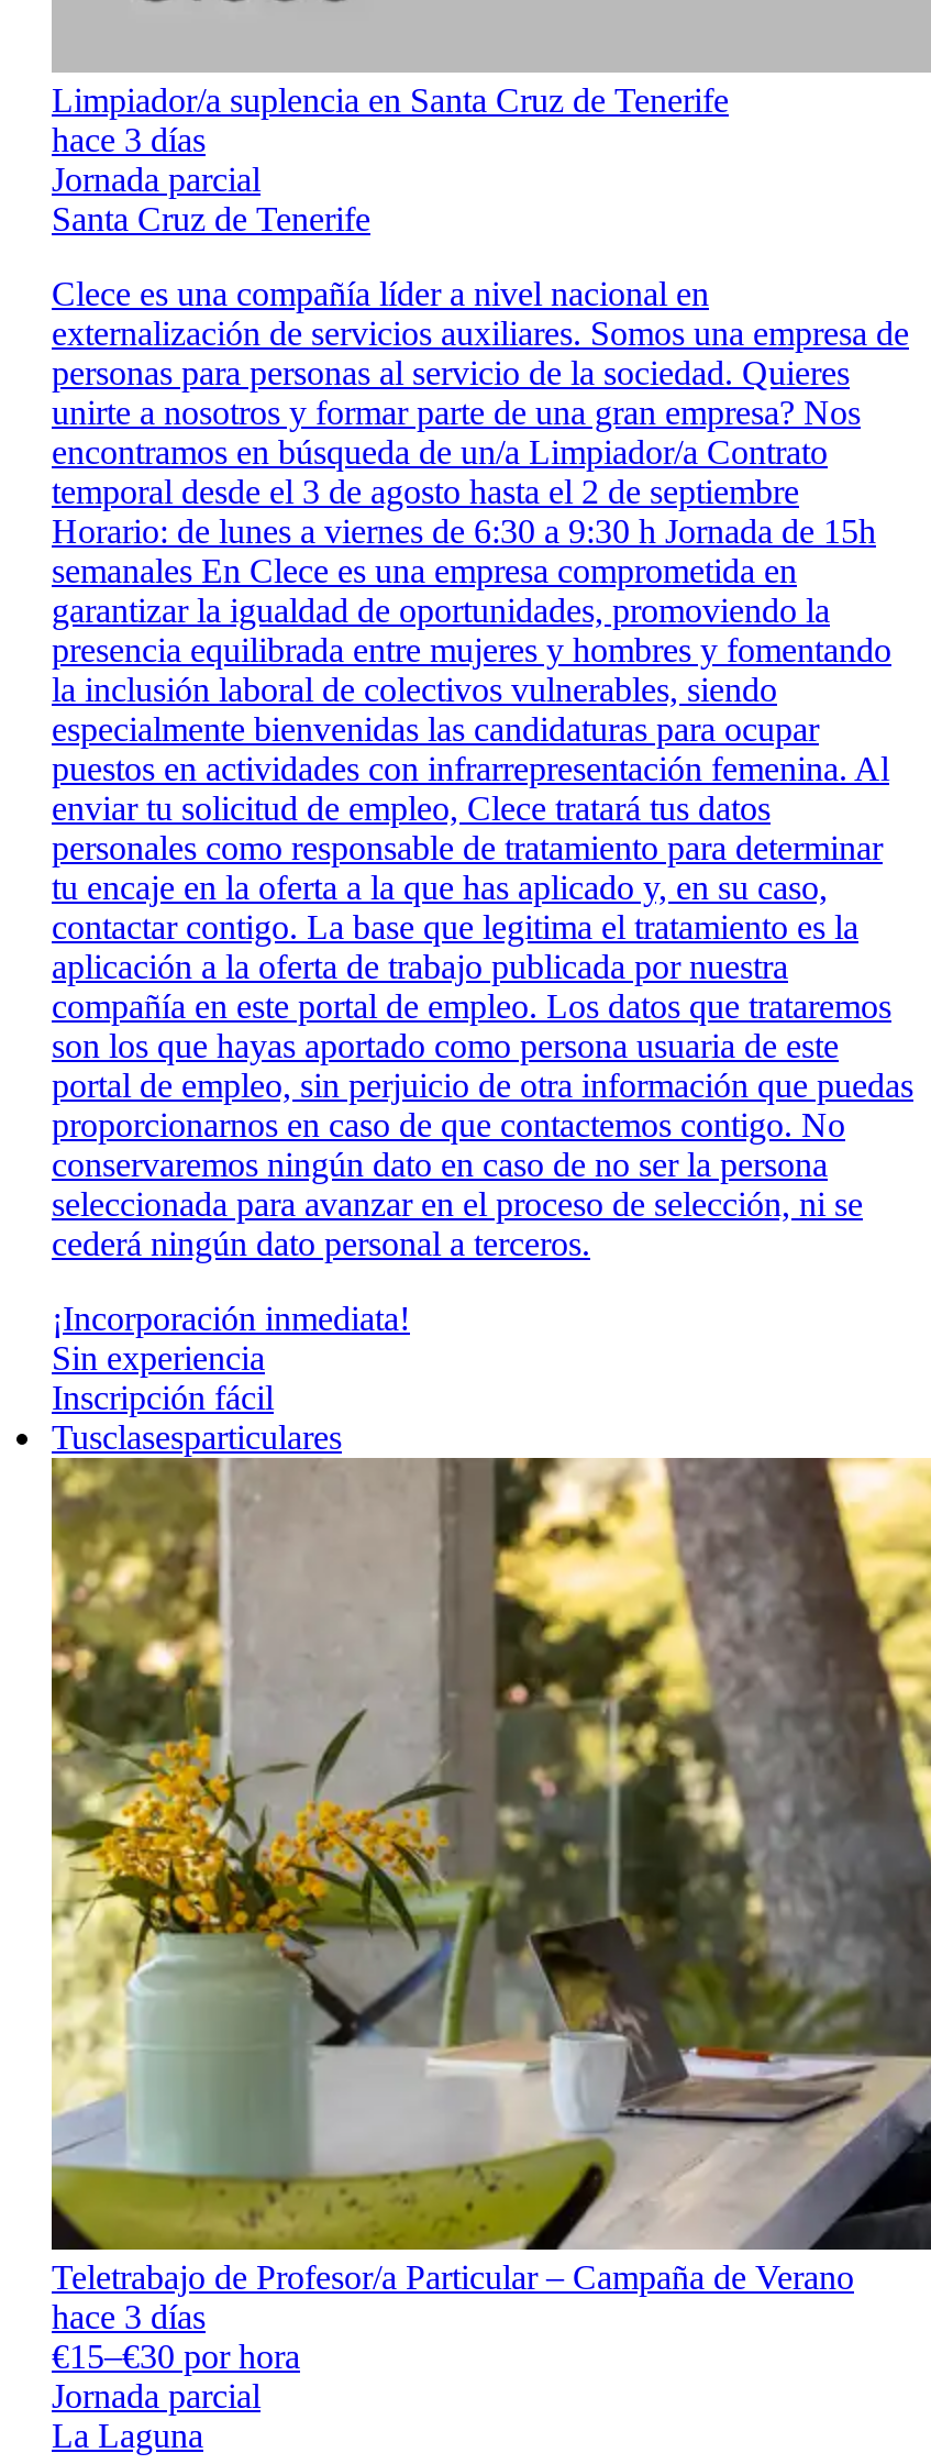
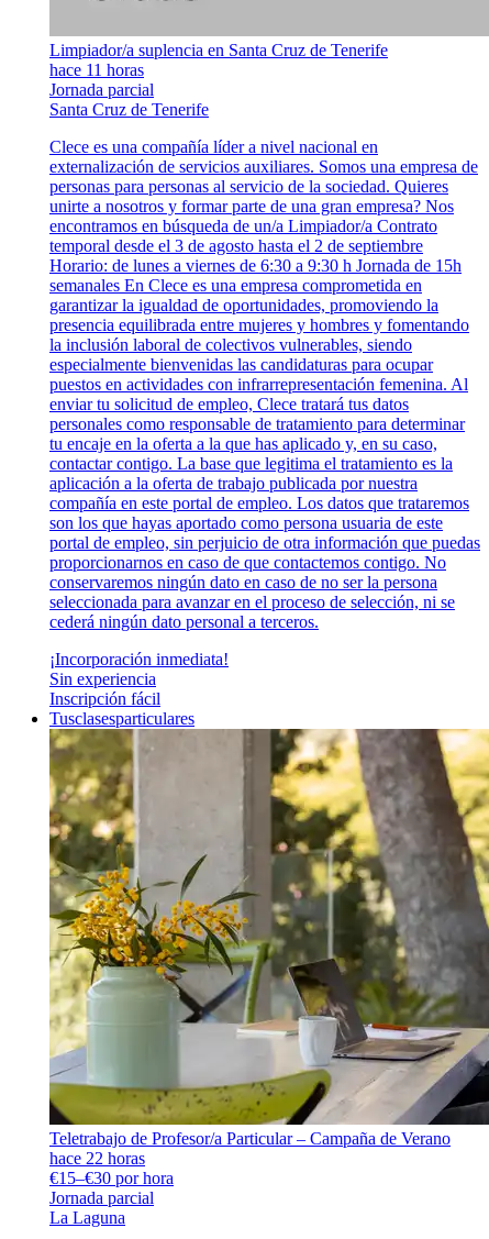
[52,121,206,158] hace 3 días -> [49,60,144,79] hace 11 horas
[52,2298,206,2335] hace 3 días -> [49,1149,145,1167] hace 22 horas

